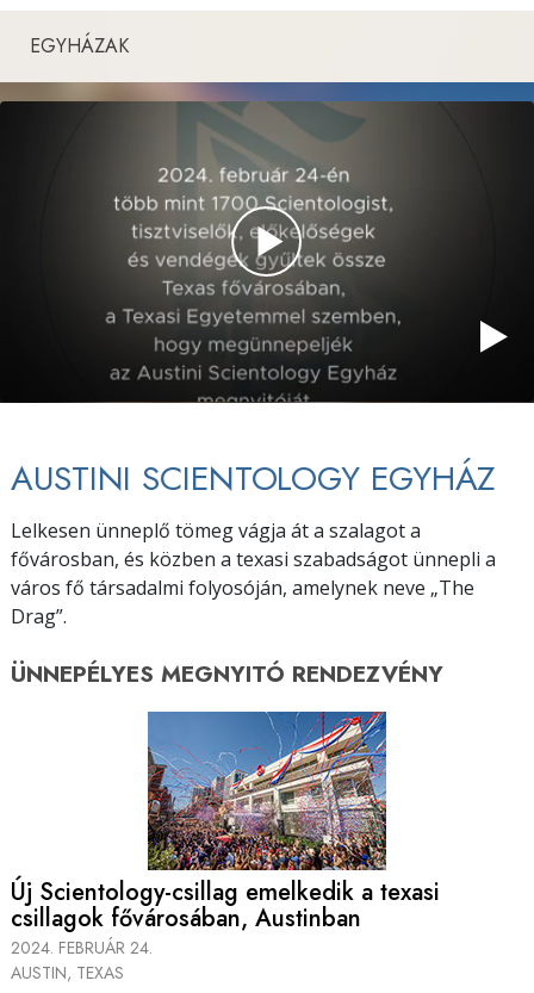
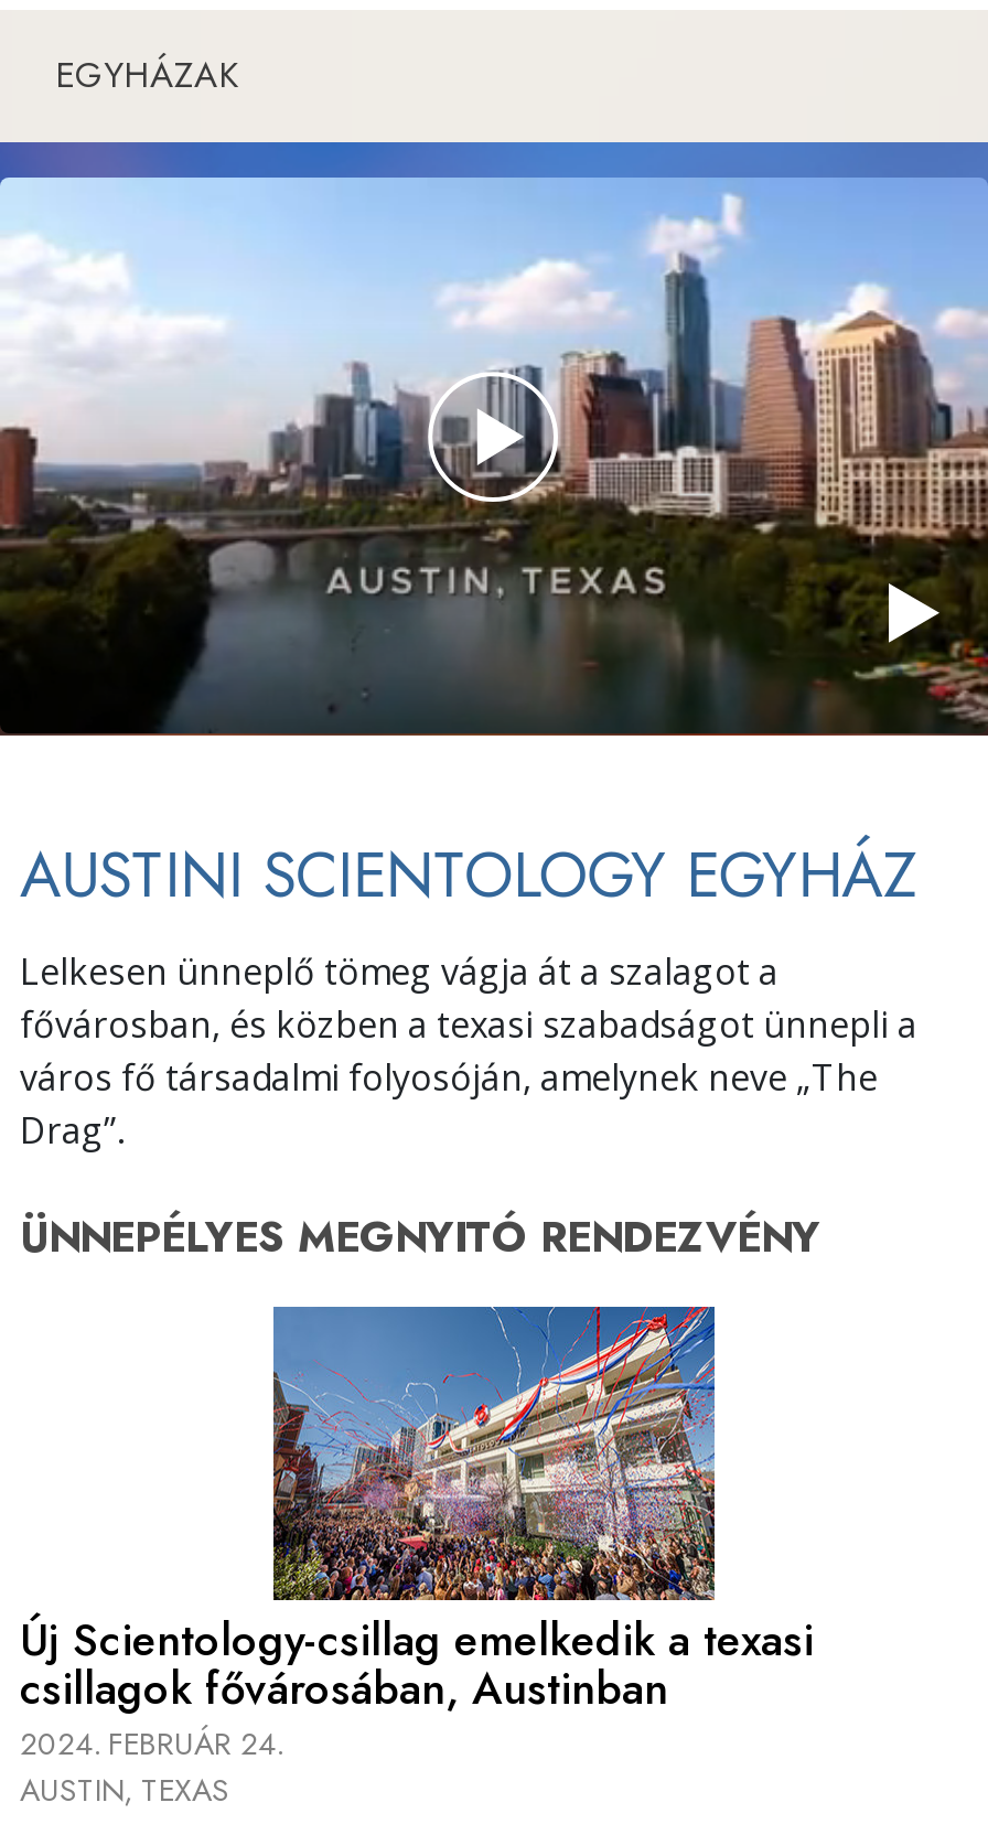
[4,82,530,404] [image] -> [7,140,981,738] [image]

